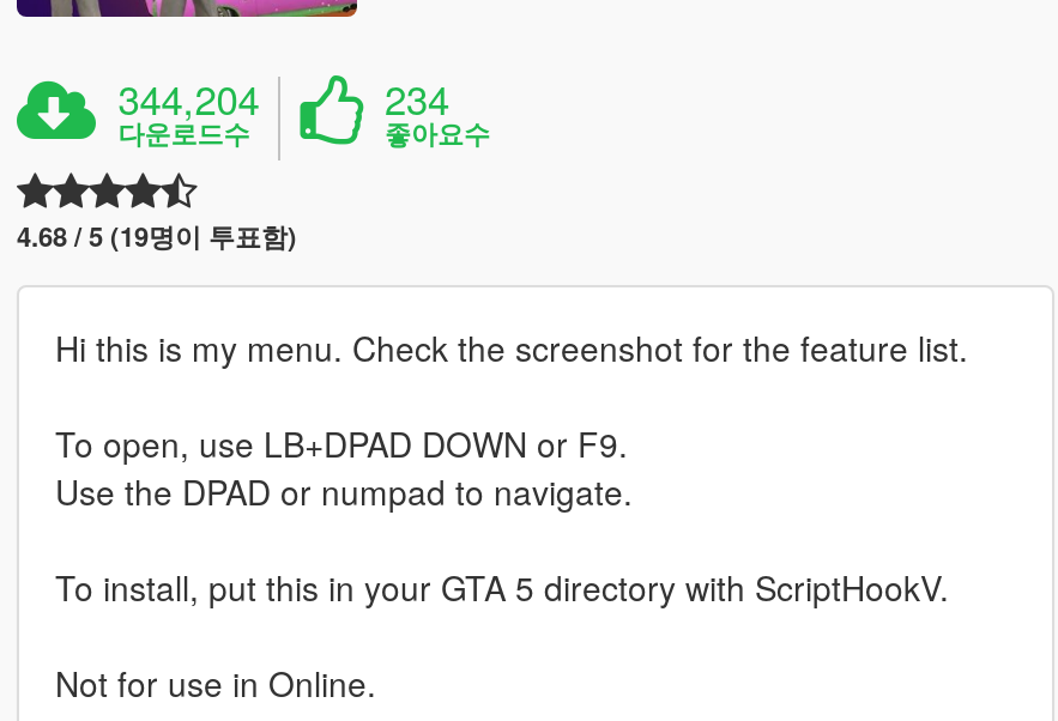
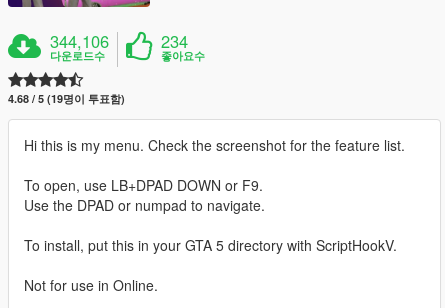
[118,69,259,127] 344,204 -> [50,29,109,53] 344,106

